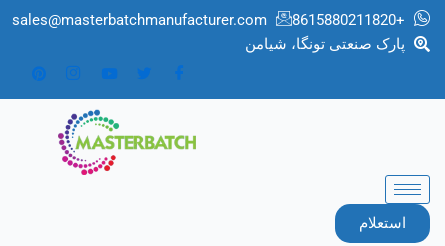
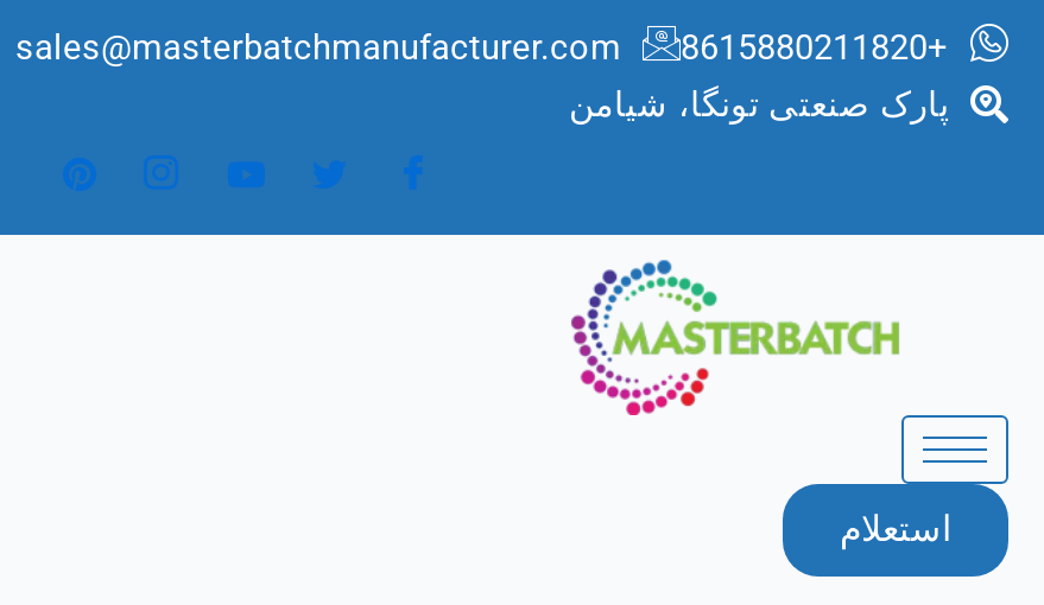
none -> [569,259,901,418] [image]
[57,109,197,176] [image] -> none

